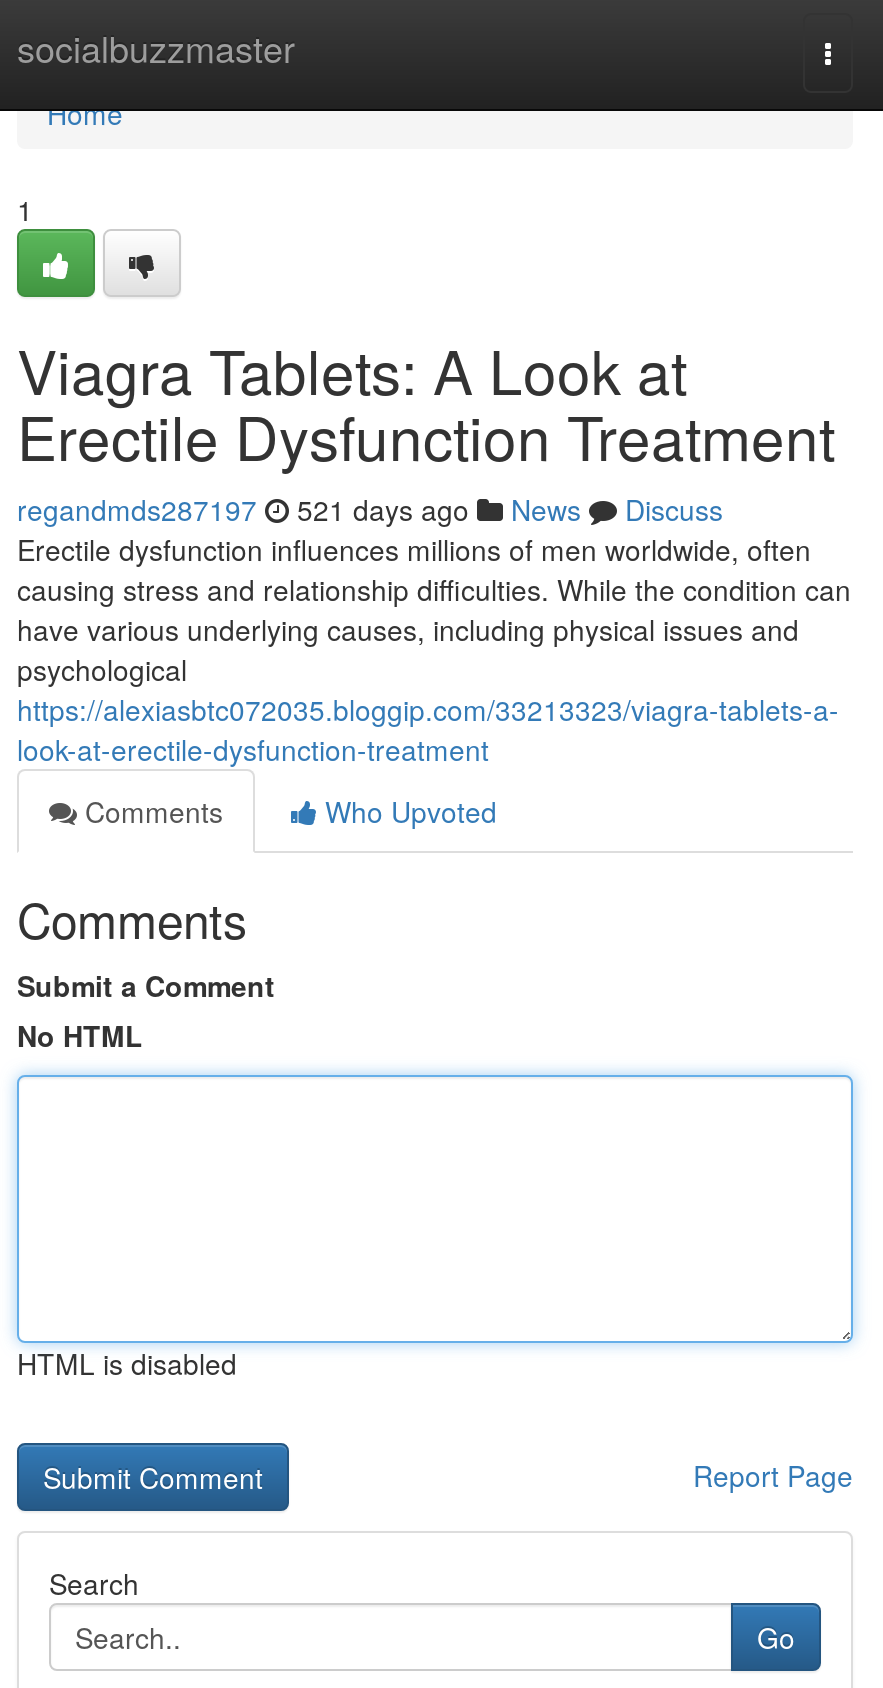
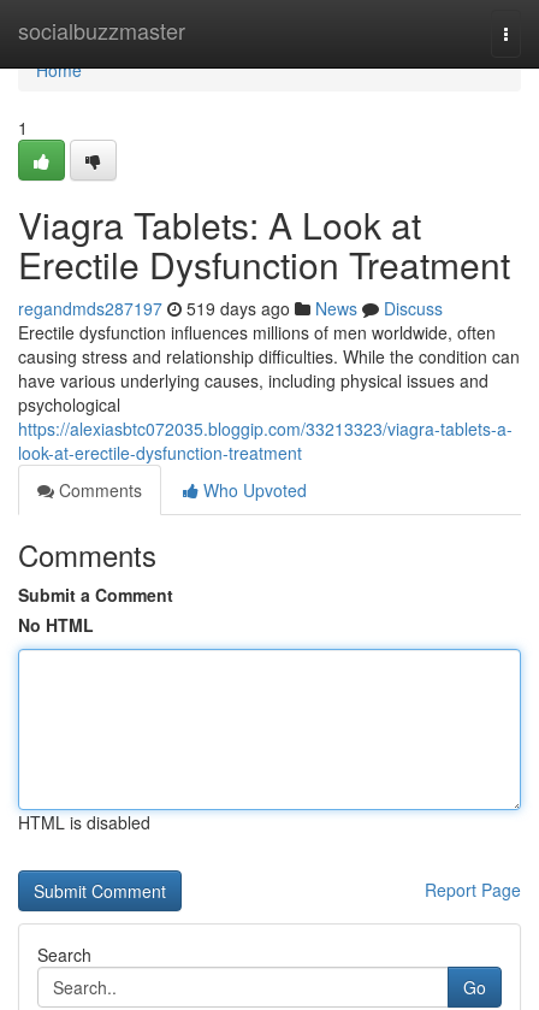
[17,489,723,529] regandmds287197 521 days ago News Discuss -> [18,296,443,320] regandmds287197 519 days ago News Discuss

